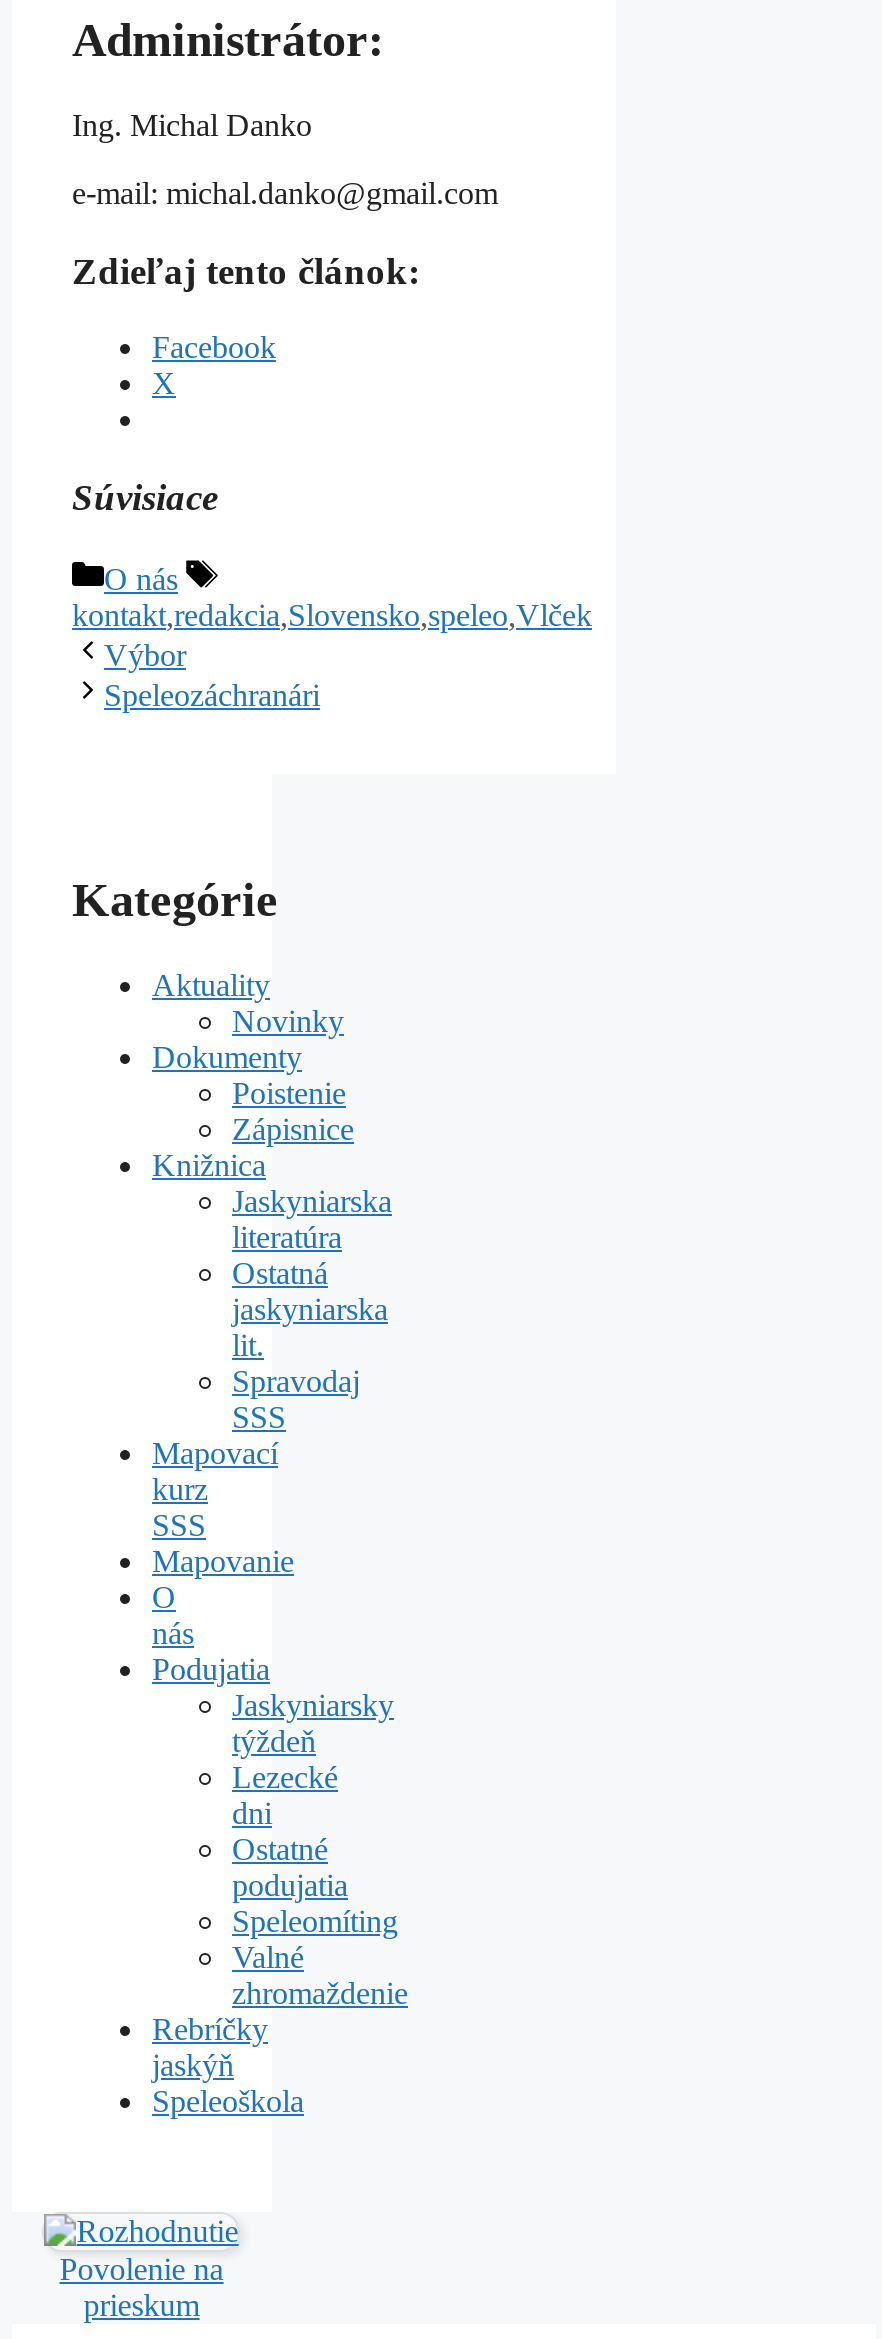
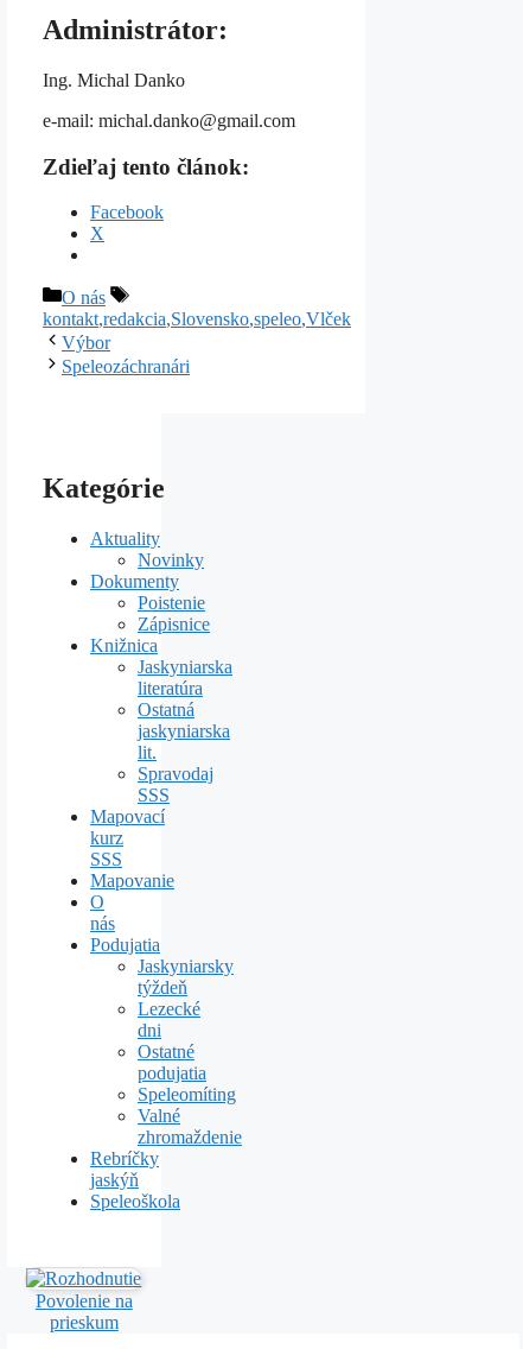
[72,476,218,518] Súvisiace -> none

